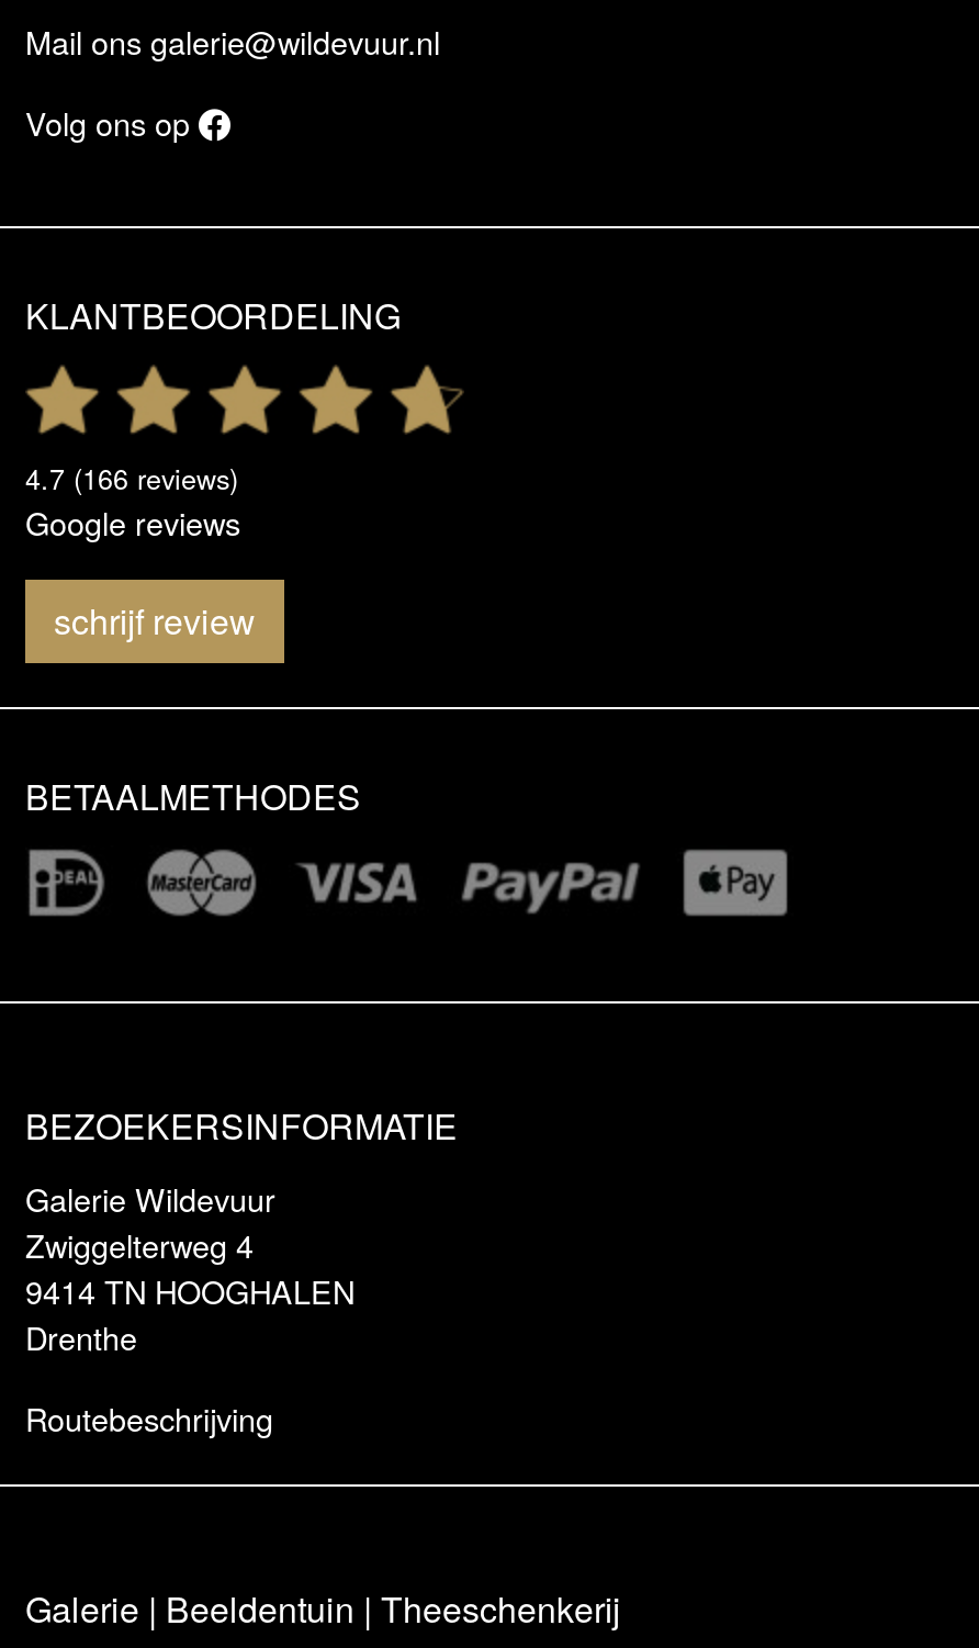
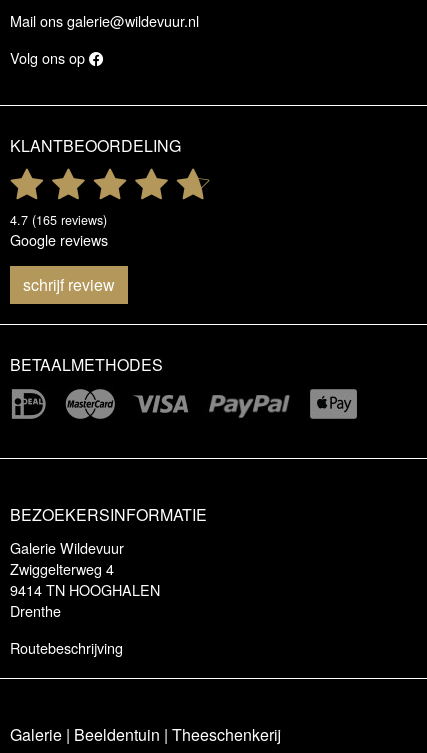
[25,459,238,498] 4.7 (166 reviews) -> [10,211,107,229] 4.7 (165 reviews)

